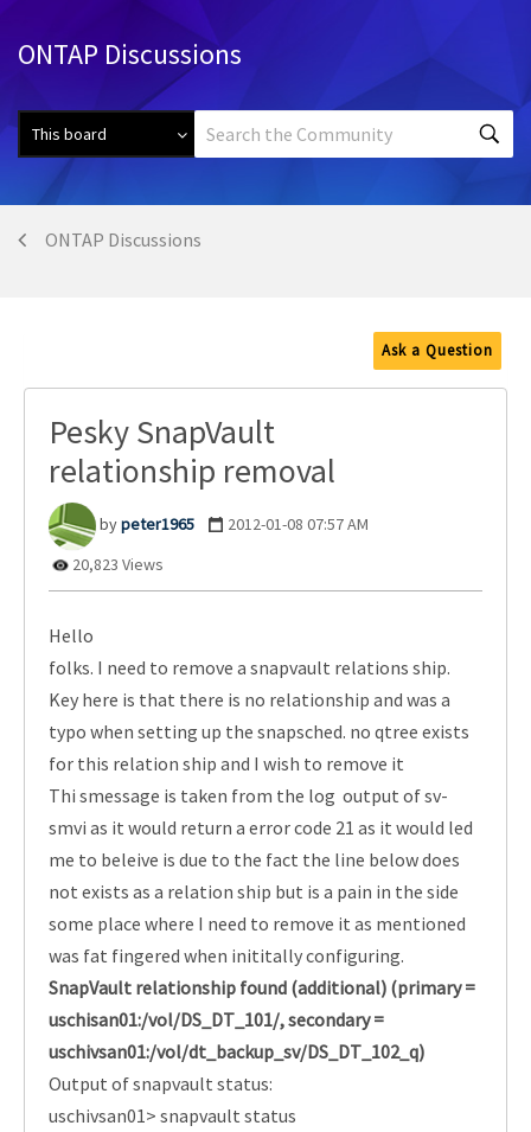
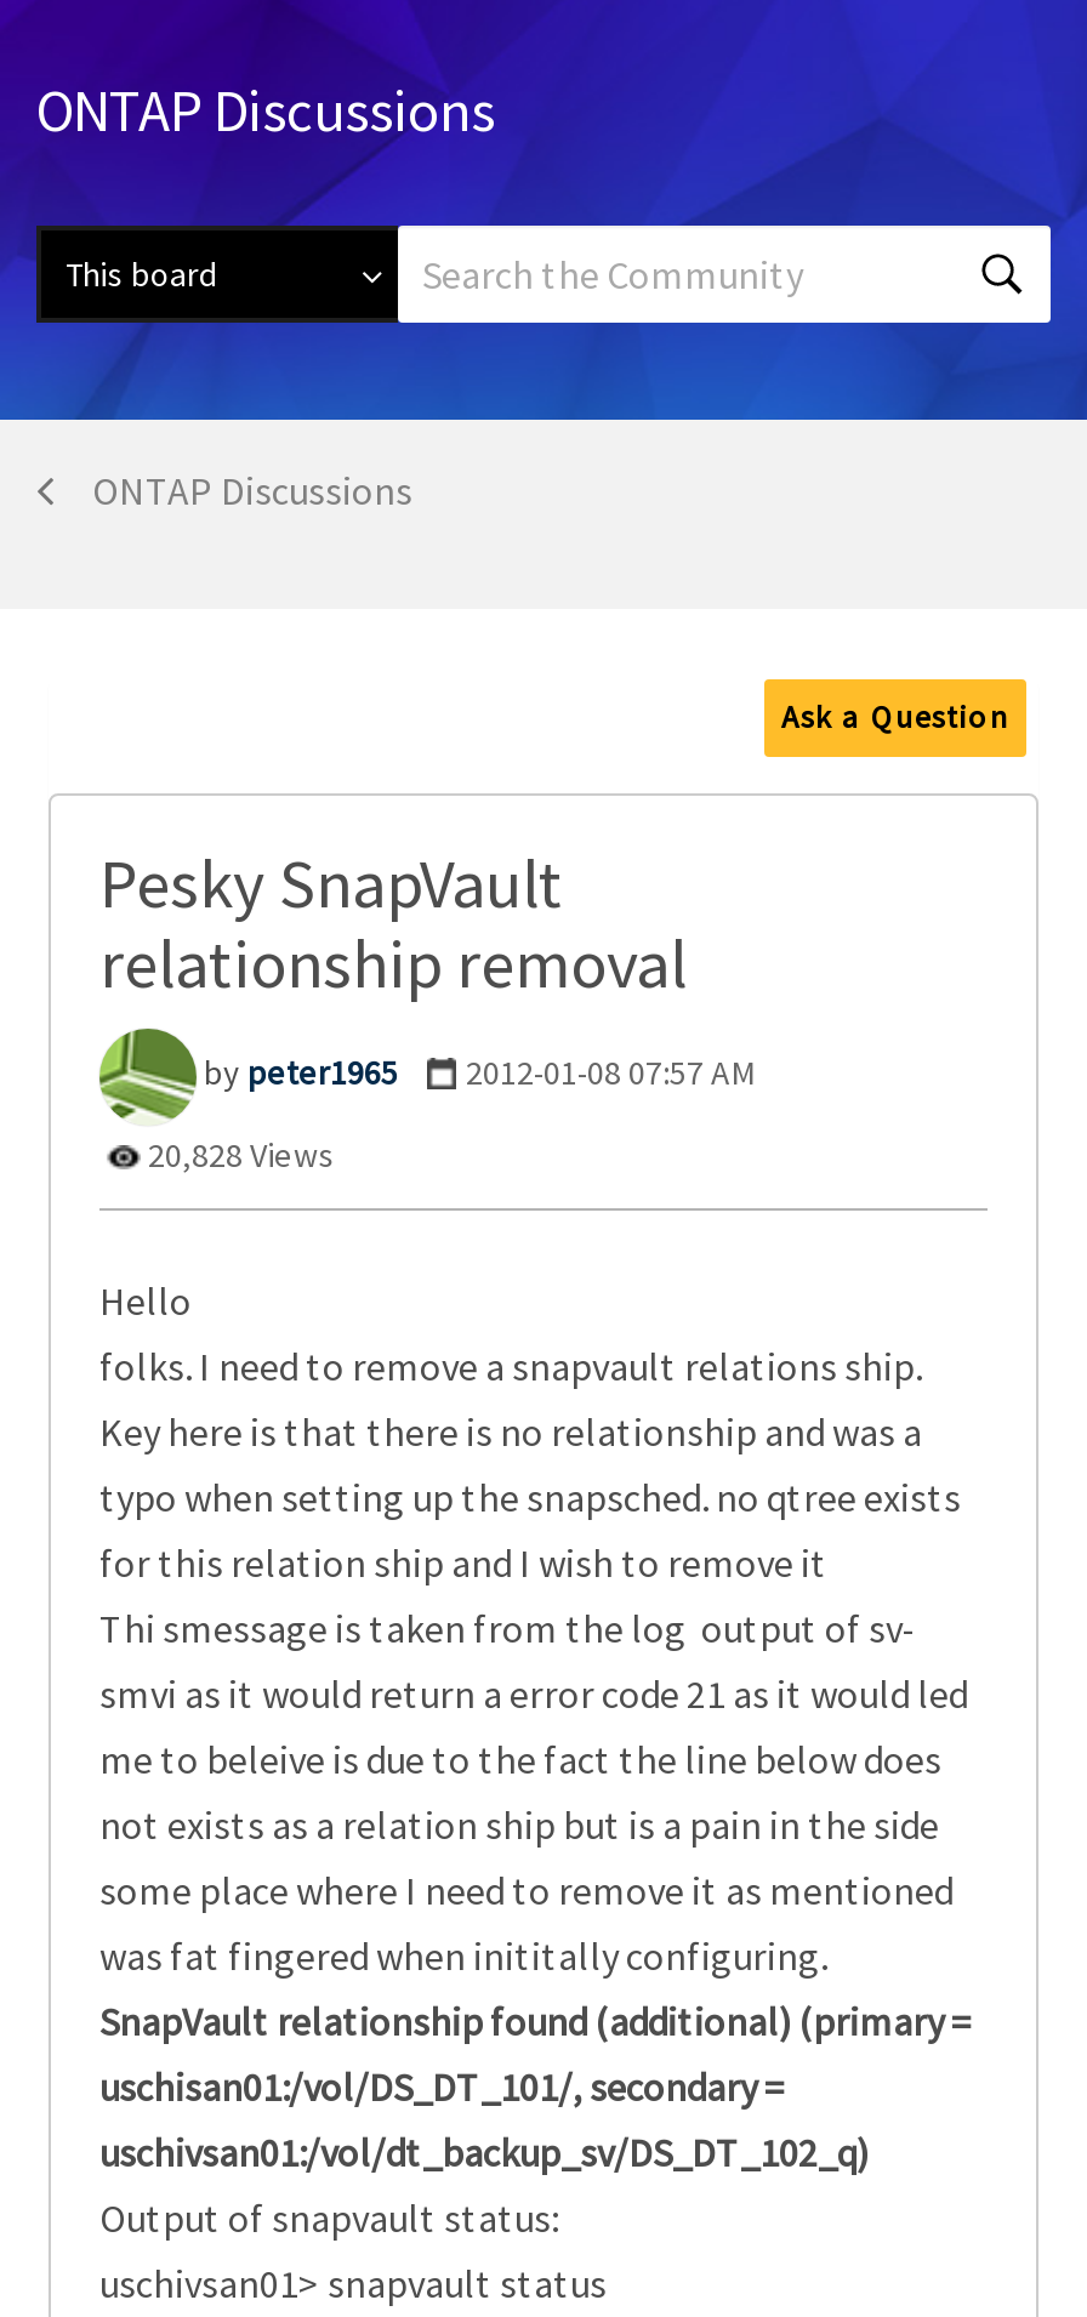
[69,554,164,575] 20,823 Views -> [141,1133,335,1177] 20,828 Views

